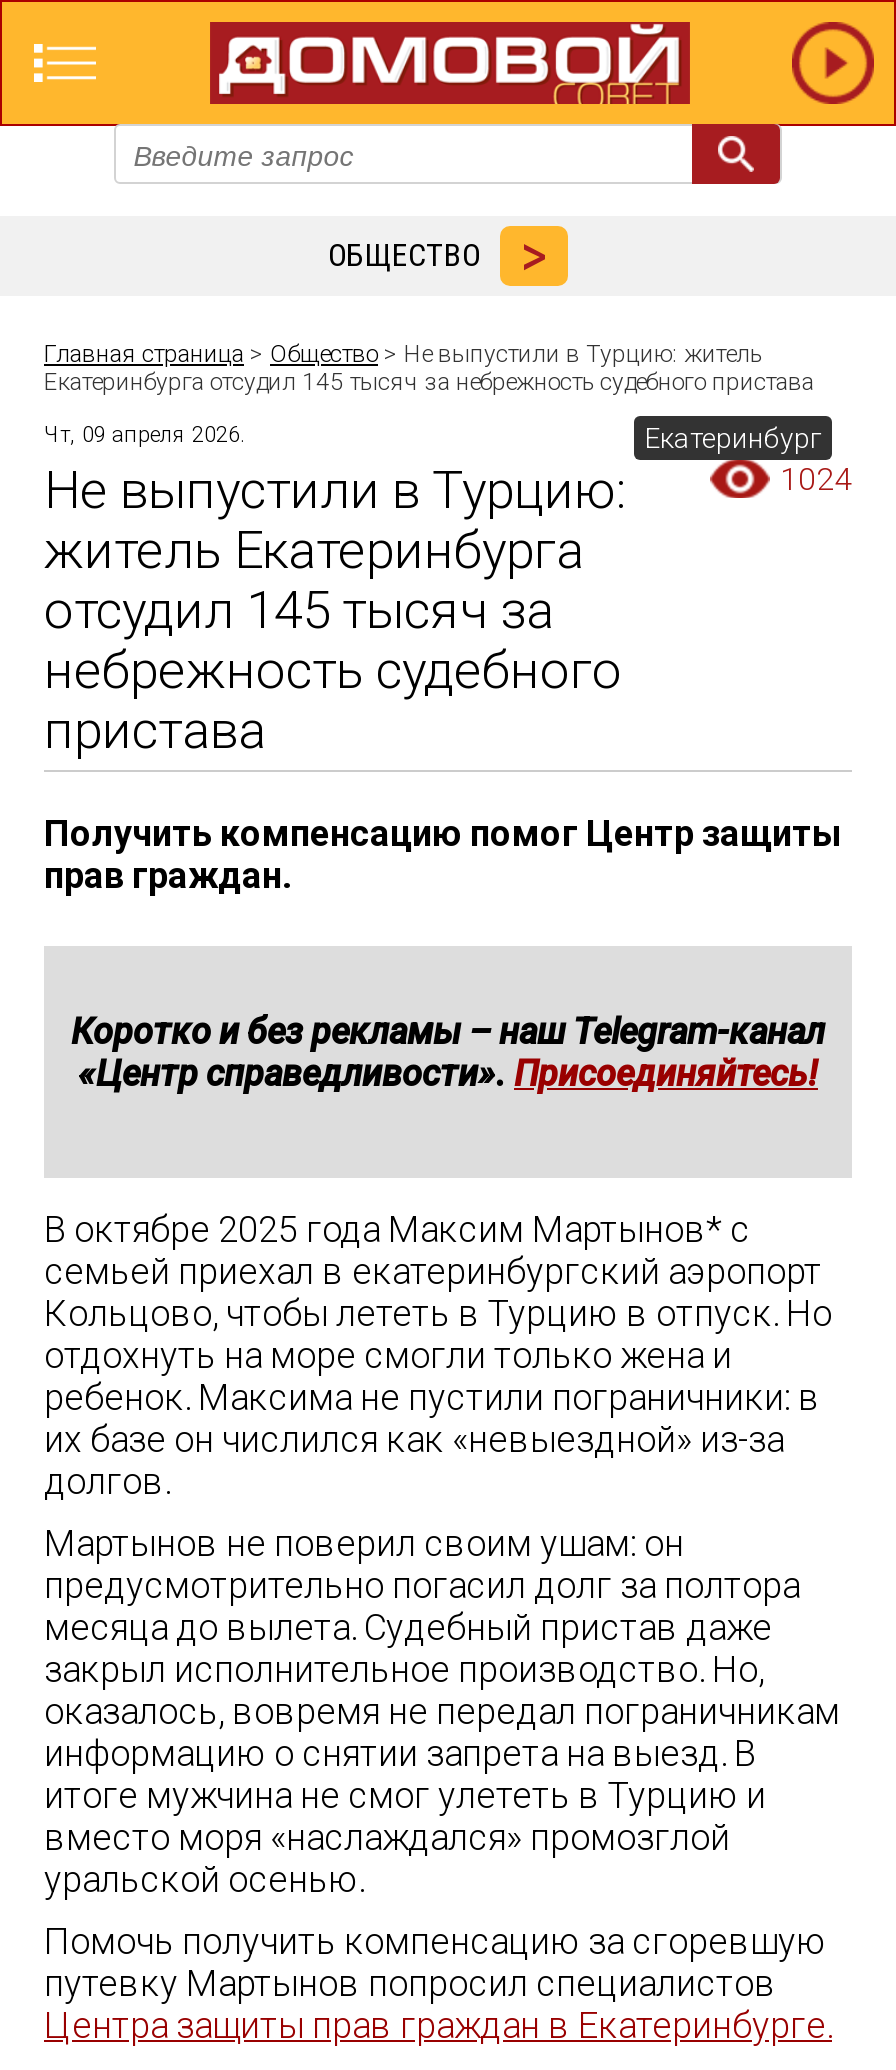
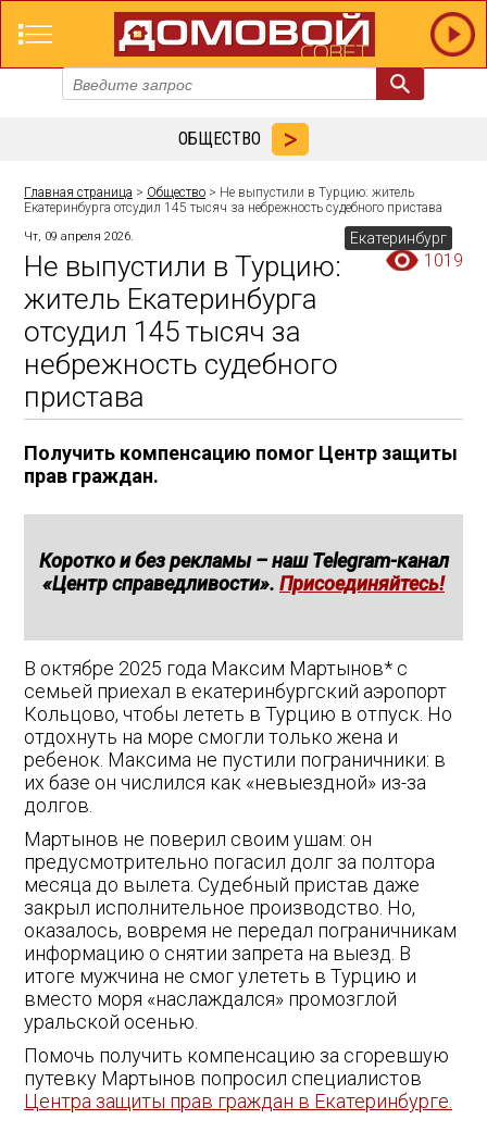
[780,460,852,498] 1024 -> [424,250,463,271] 1019

